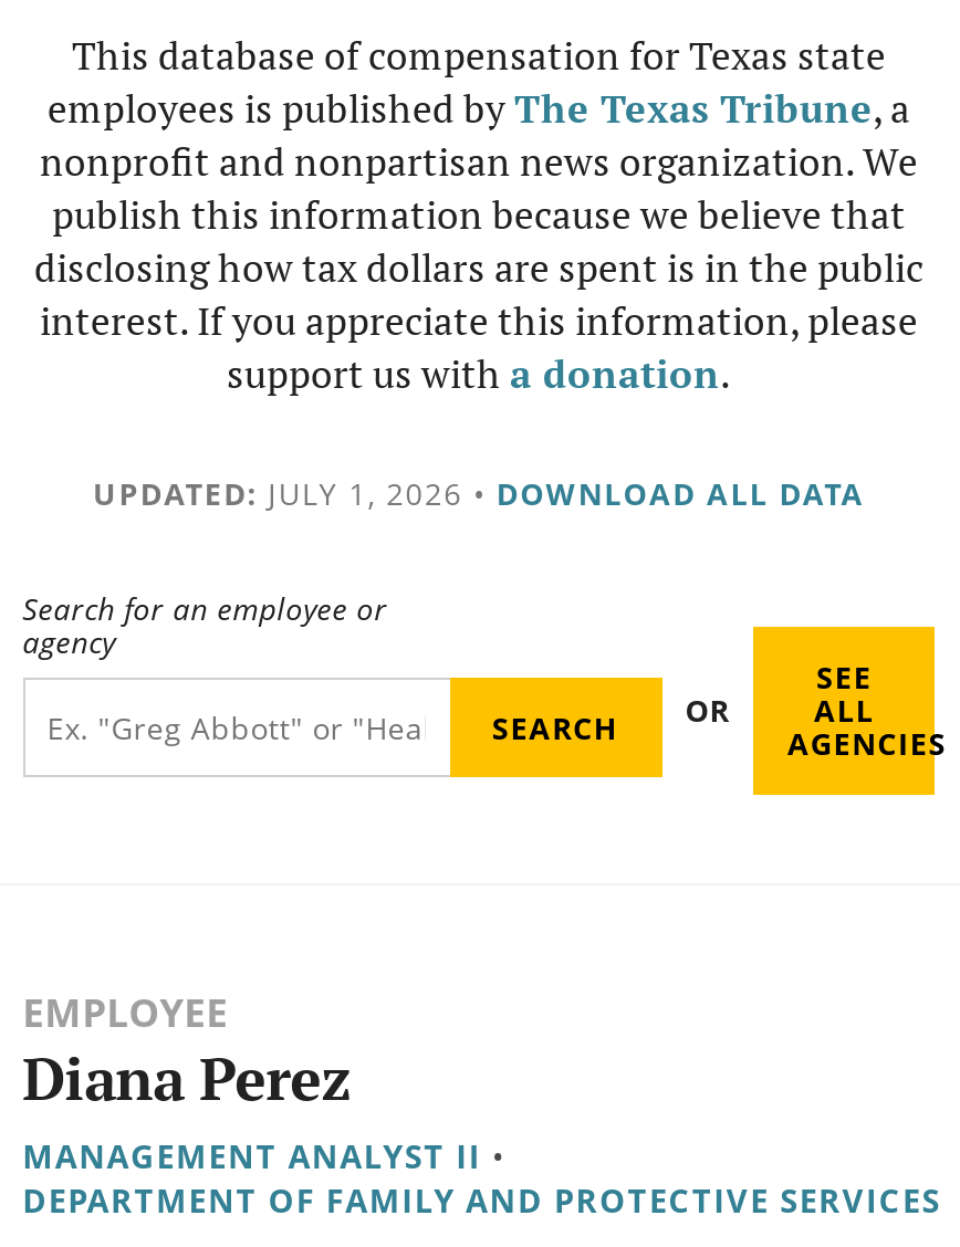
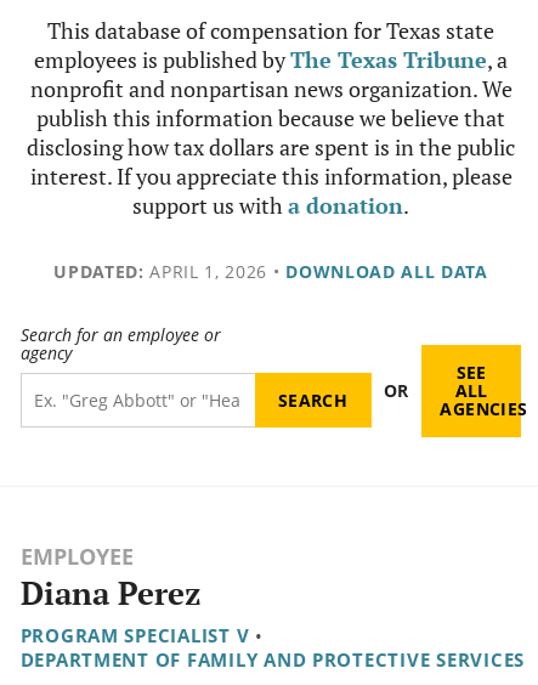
[93,472,865,514] UPDATED: JULY 1, 2026 • DOWNLOAD ALL DATA -> [54,260,488,283] UPDATED: APRIL 1, 2026 • DOWNLOAD ALL DATA
[22,1134,507,1178] MANAGEMENT ANALYST II • -> [20,623,263,648] PROGRAM SPECIALIST V •

